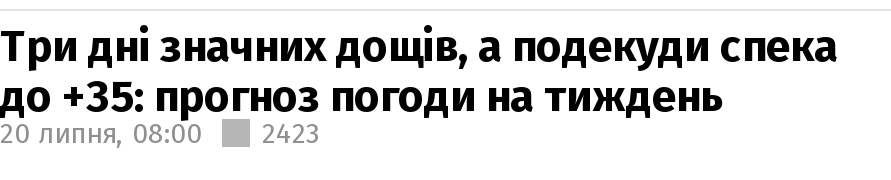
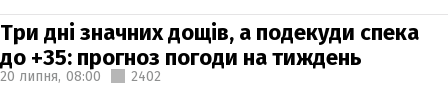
[0,116,320,150] 20 липня, 08:00 2423 -> [0,67,161,84] 20 липня, 08:00 2402

